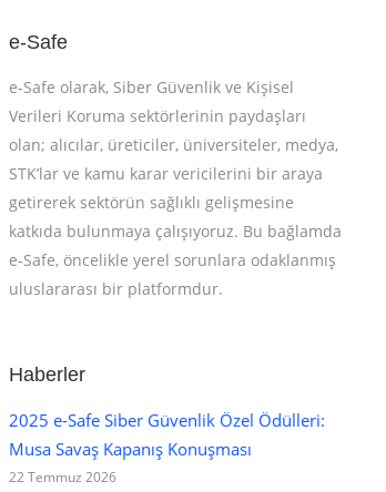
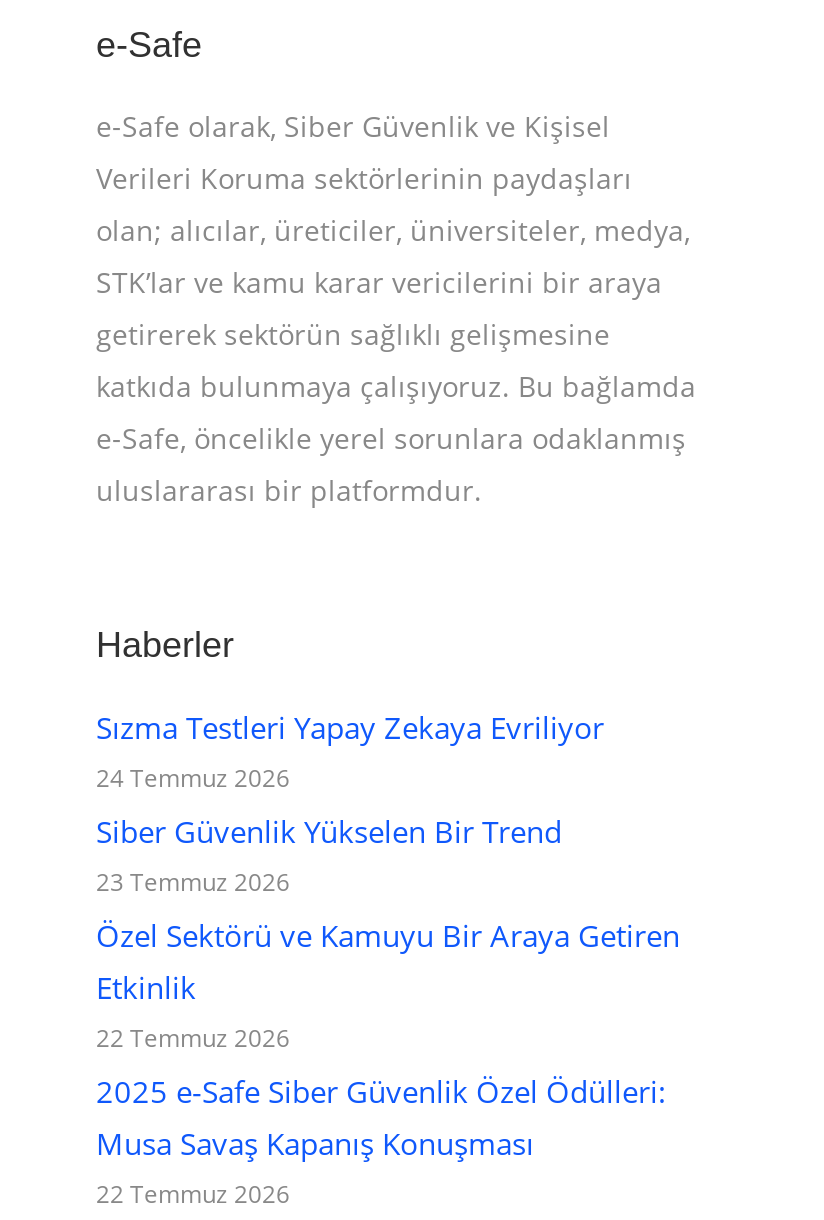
none -> [96,706,680,1054] Sızma Testleri Yapay Zekaya Evriliyor | 24 Temmuz 2026 | Siber Güvenlik Yükselen Bir Trend | 23 Temmuz 2026 | Özel Sektörü ve Kamuyu Bir Araya Getiren | Etkinlik | 22 Temmuz 2026

